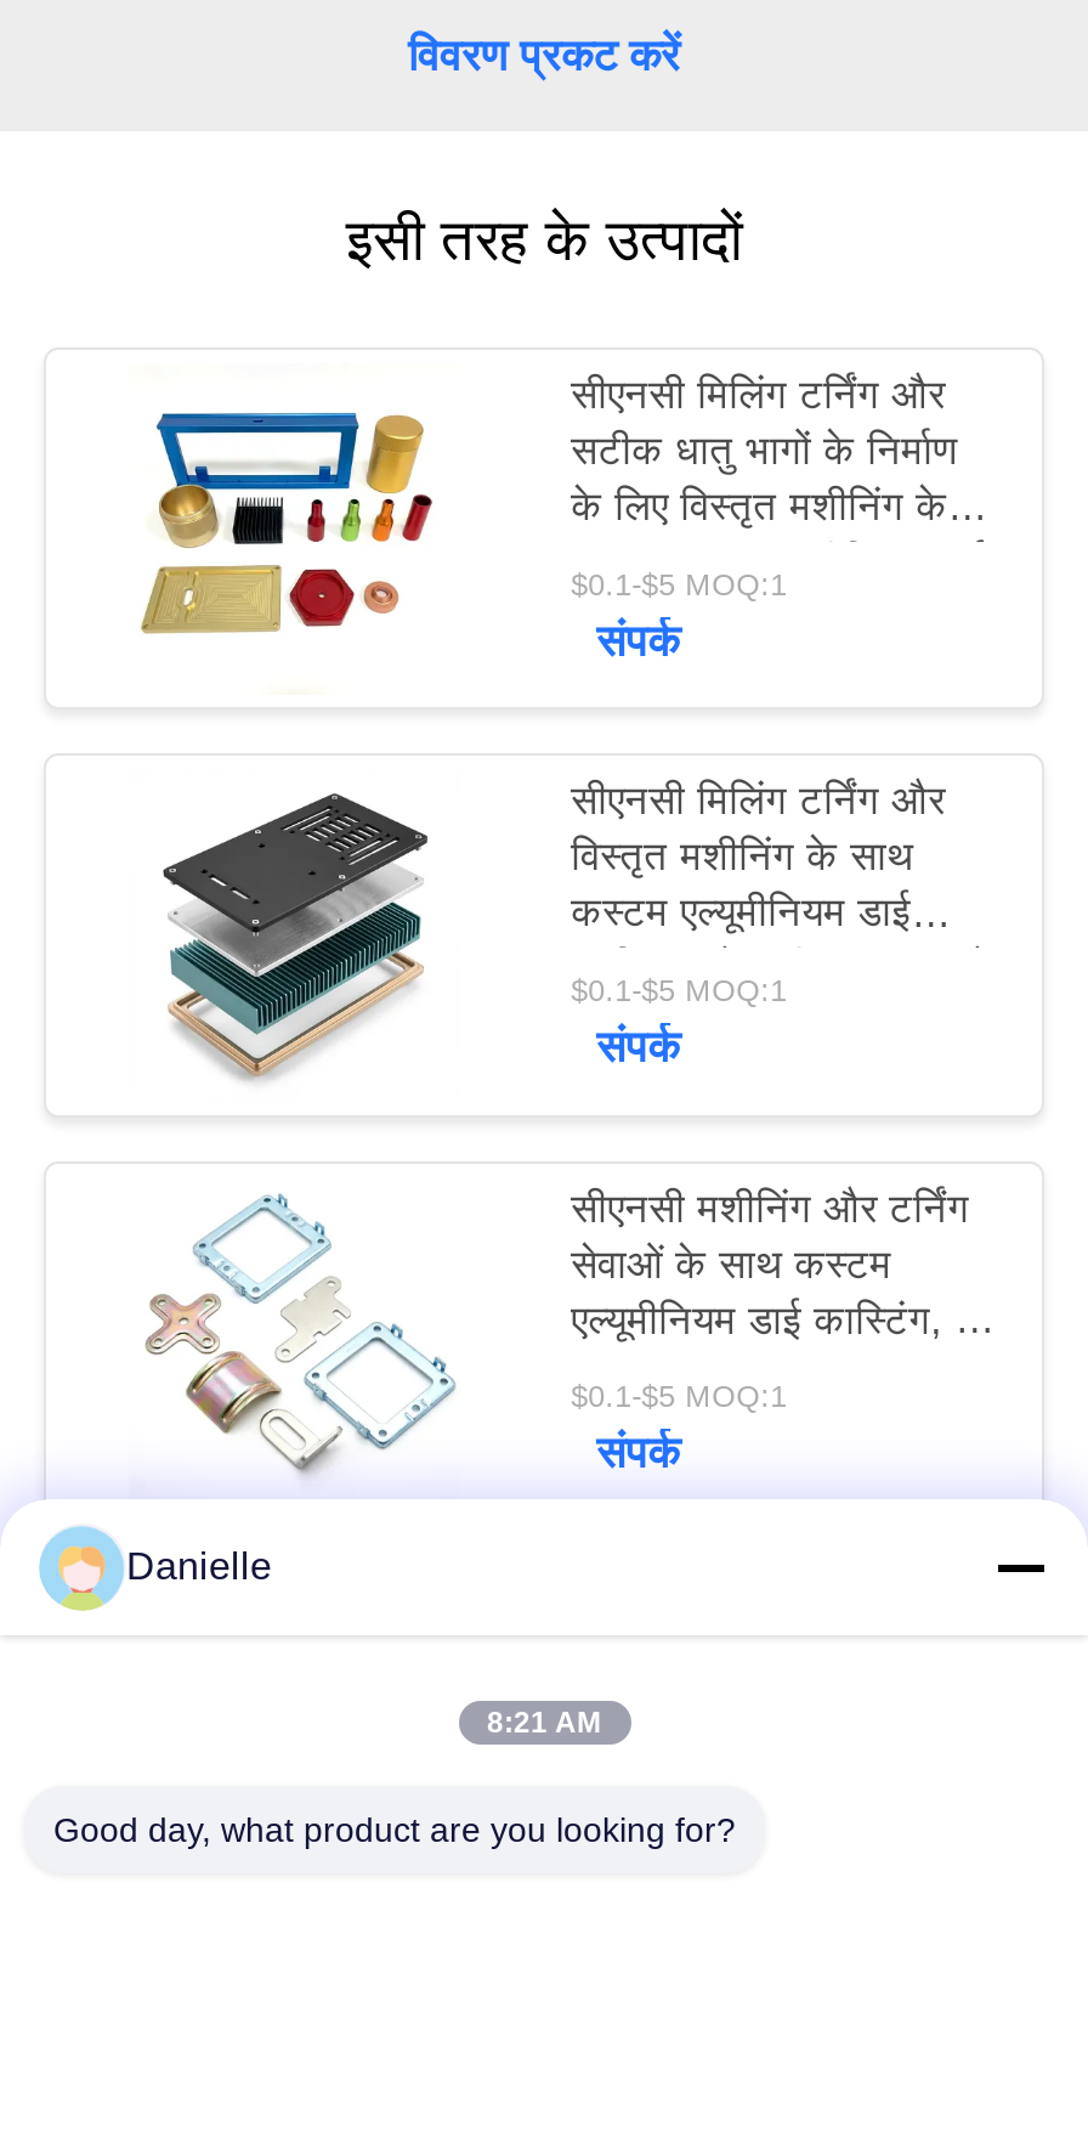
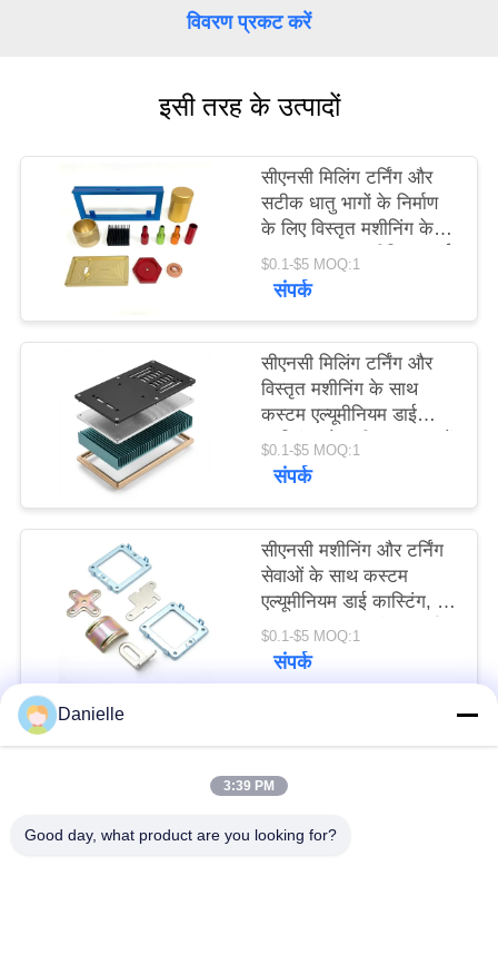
[487,1706,601,1740] 8:21 AM -> [223,778,275,794] 3:39 PM

